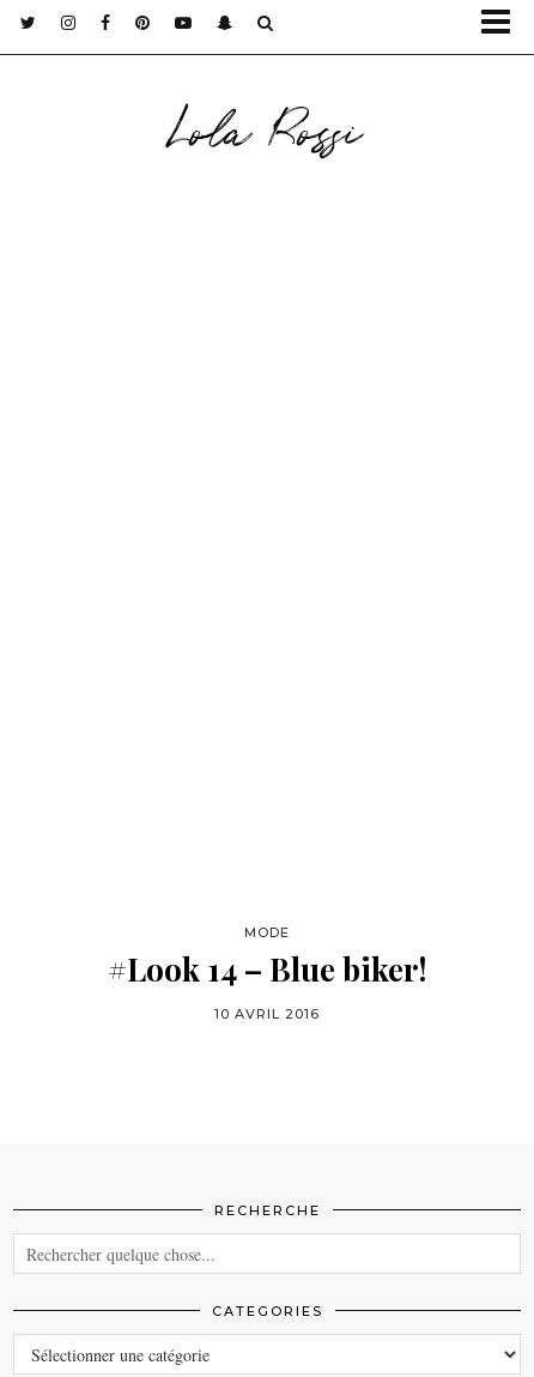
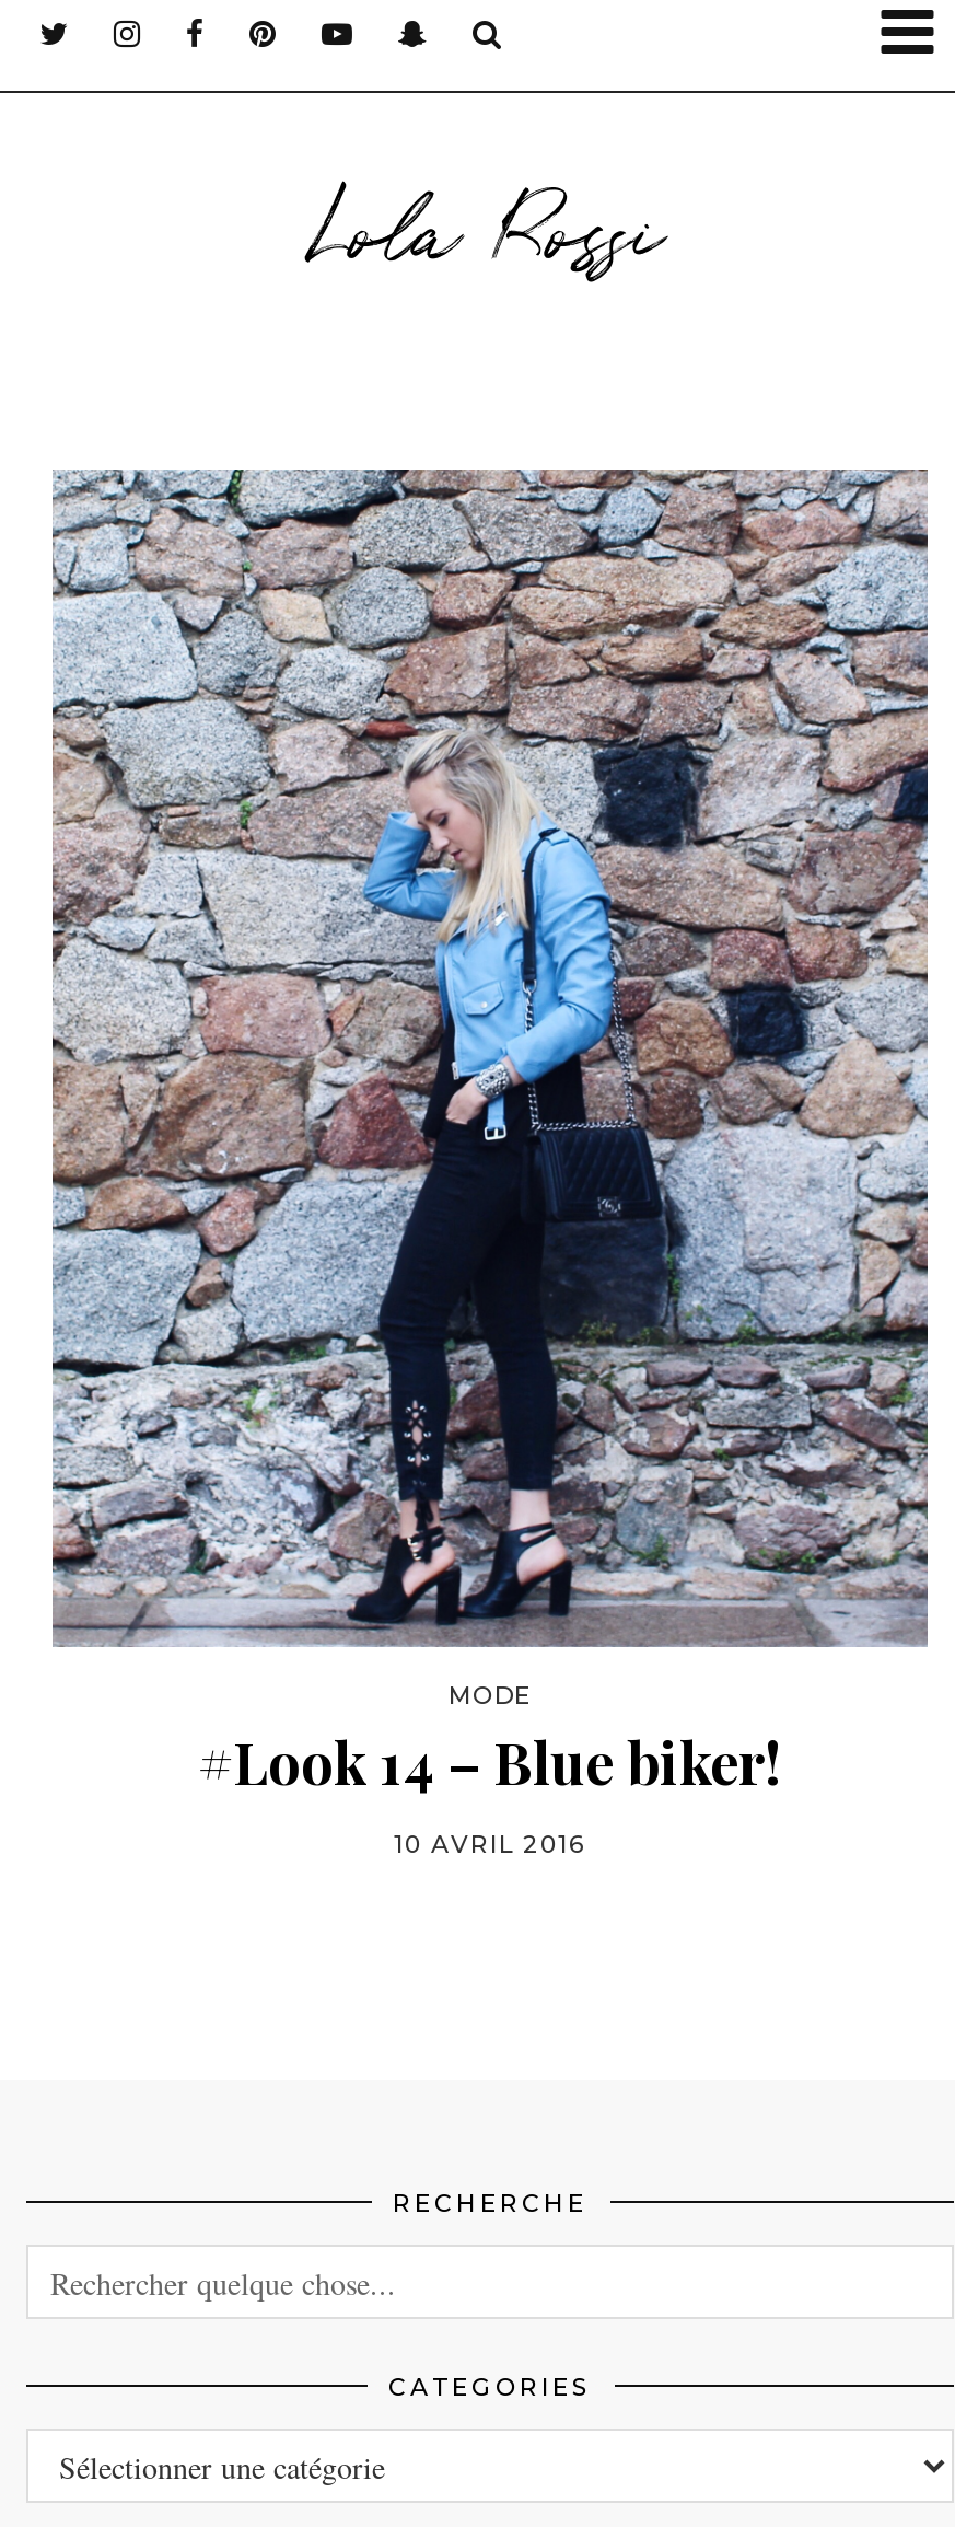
none -> [50,467,930,1649] [image]

